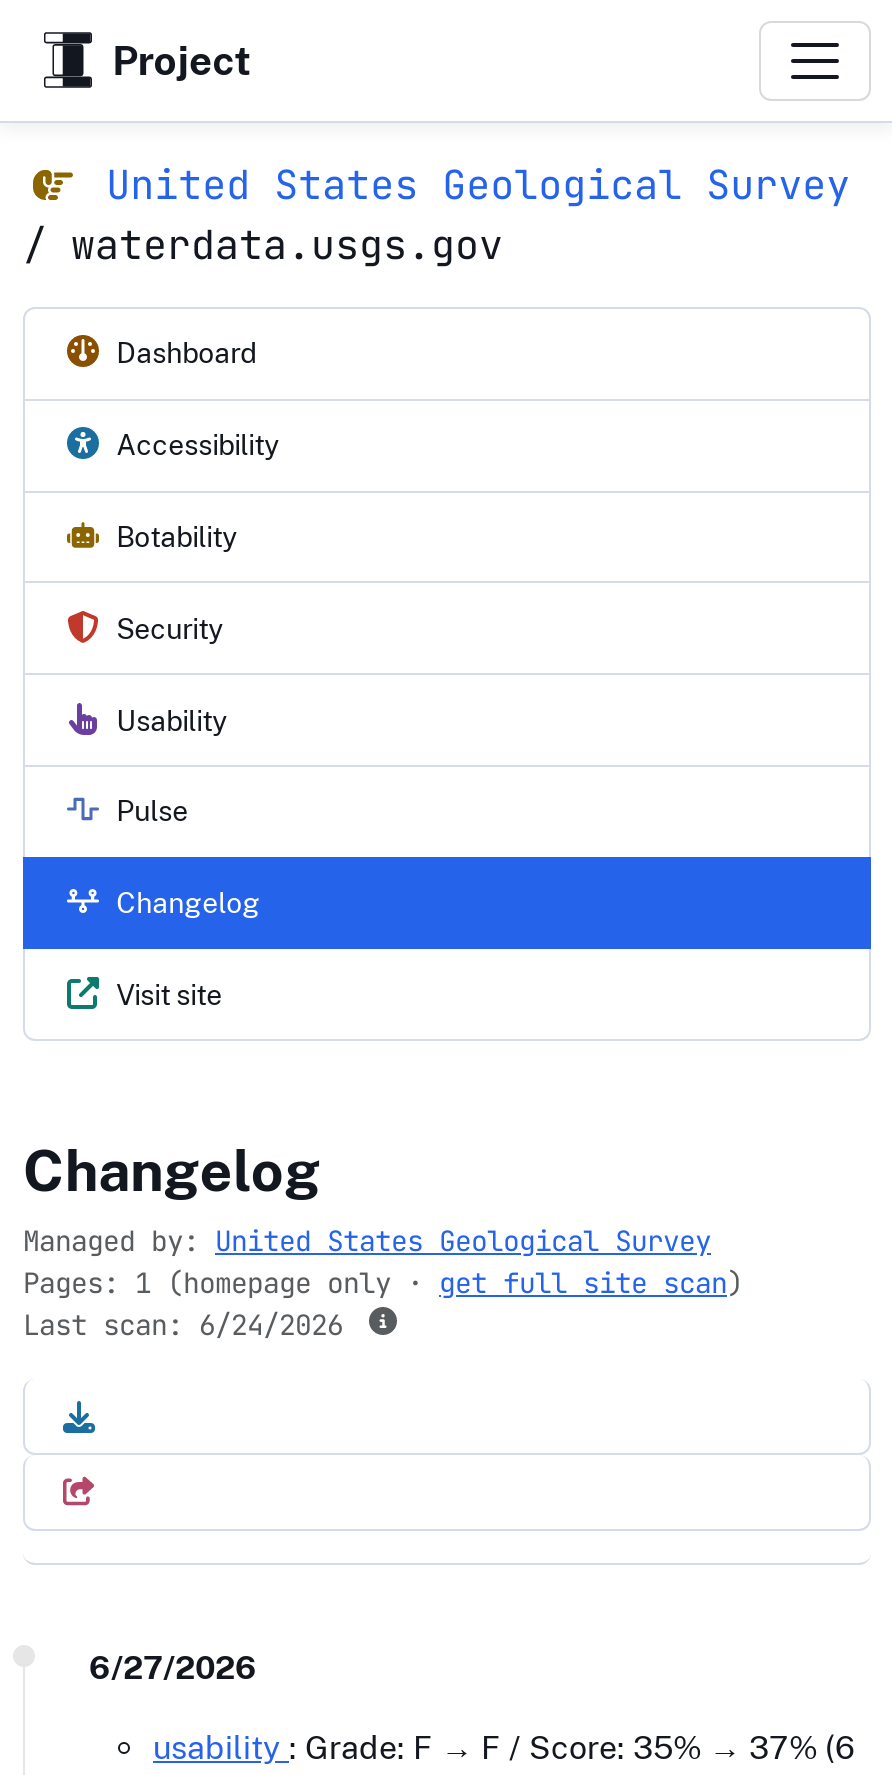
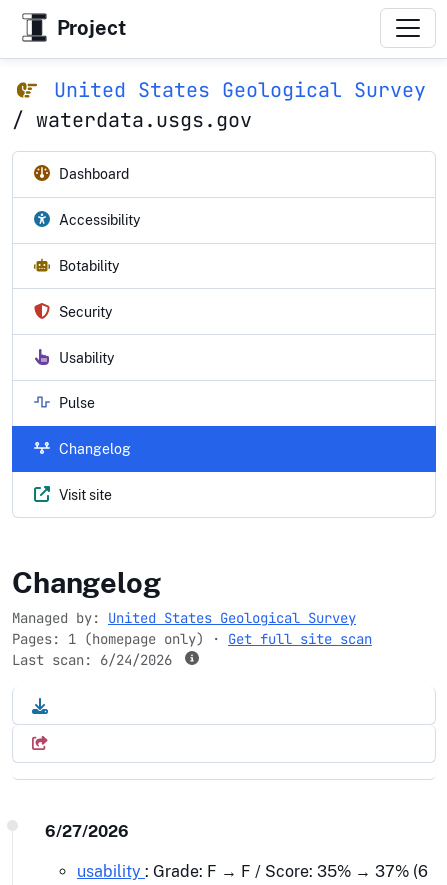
[23,1265,743,1301] Pages: 1 (homepage only · get full site scan) -> [12,630,372,648] Pages: 1 (homepage only) · Get full site scan

